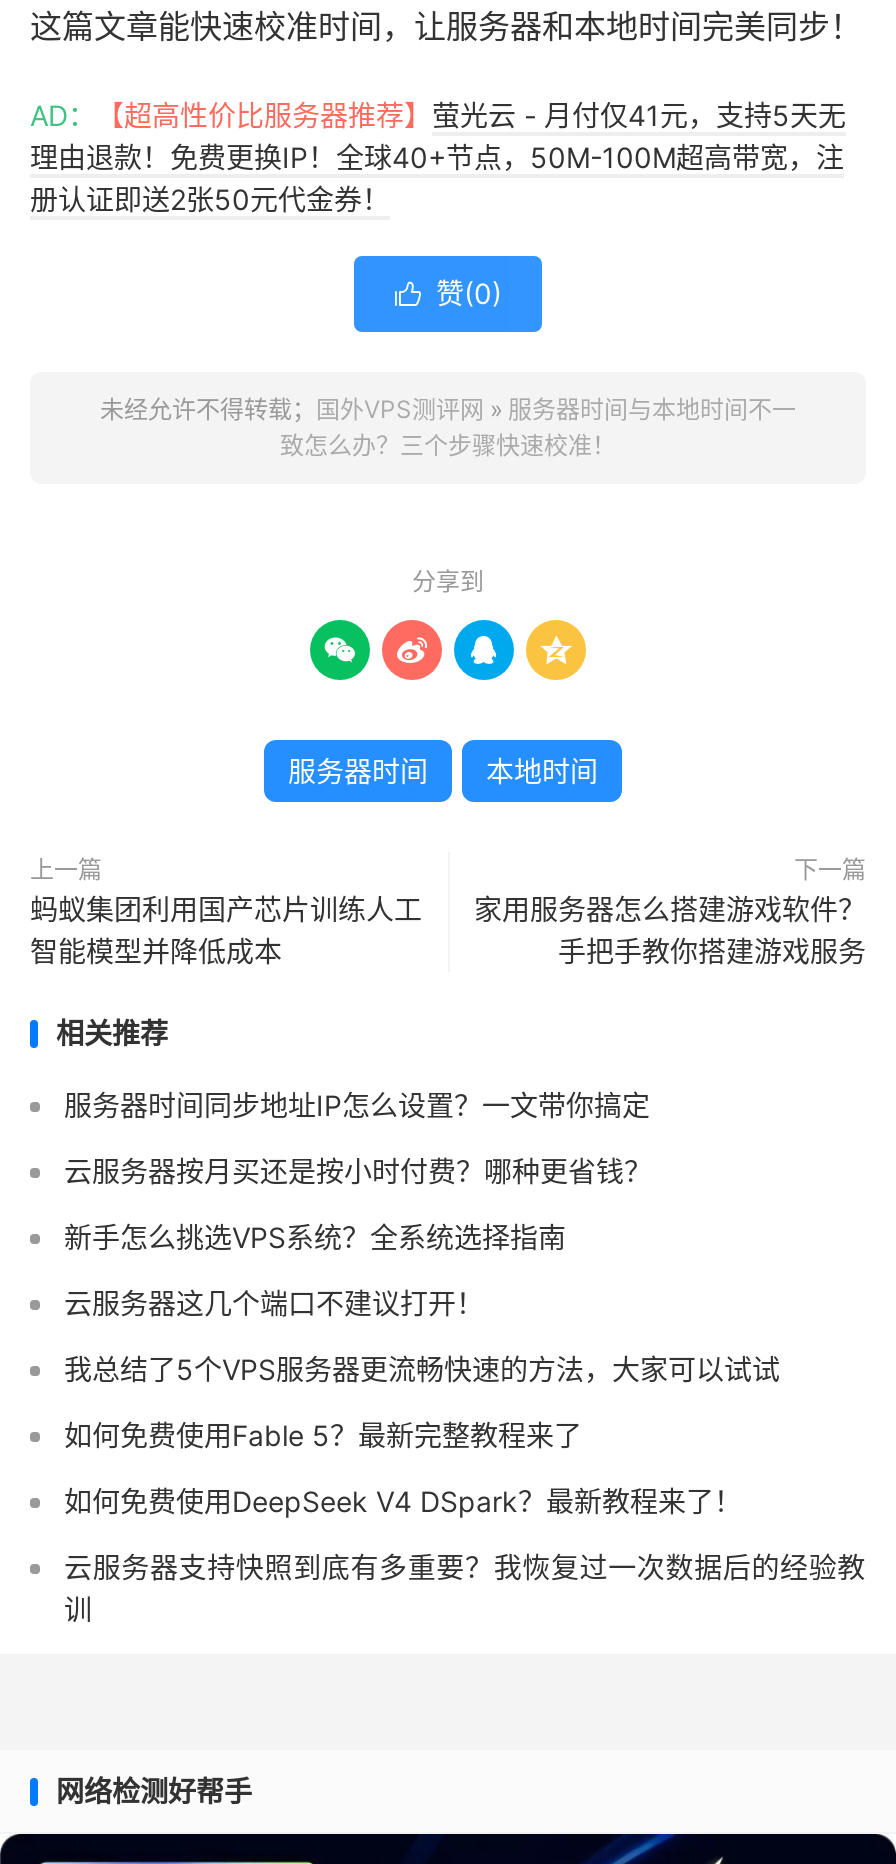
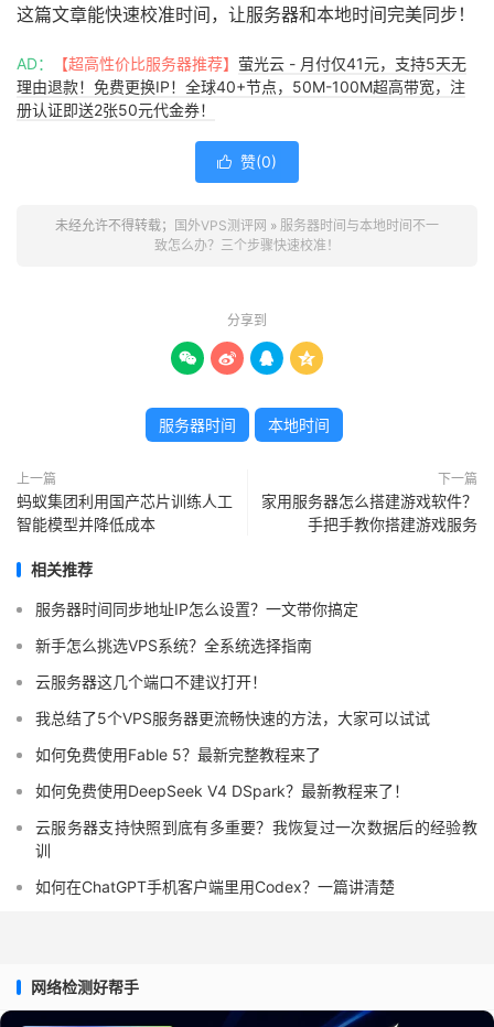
[64,1155,652,1189] 云服务器按月买还是按小时付费？哪种更省钱？ -> none
moved [64,1221,866,1627] -> [35,636,477,860]: 新手怎么挑选VPS系统？全系统选择指南 | 云服务器这几个端口不建议打开！ | 我总结了5个VPS服务器更流畅快速的方法，大家可以试试 | 如何免费使用Fable 5？最新完整教程来了 | 如何免费使用DeepSeek V4 DSpark？最新教程来了！ | 云服务器支持快照到底有多重要？我恢复过一次数据后的经验教 | 训
none -> [35,878,395,896] 如何在ChatGPT手机客户端里用Codex？一篇讲清楚

